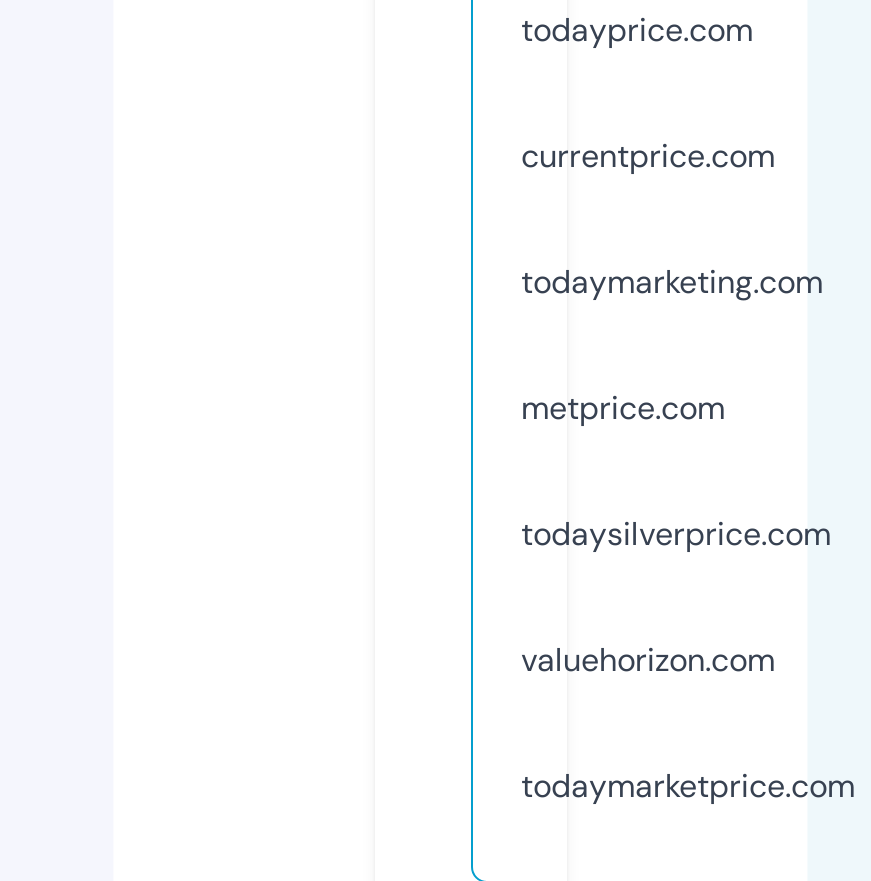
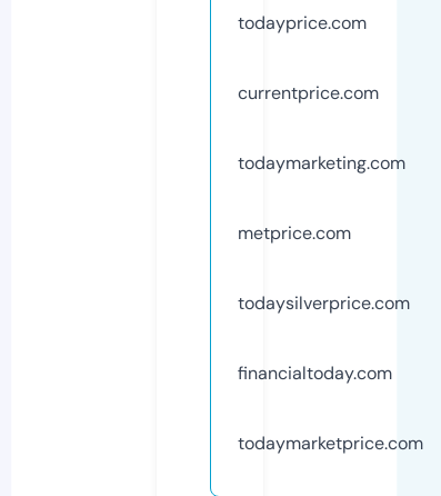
[521,639,775,681] valuehorizon.com -> [238,361,392,385] financialtoday.com

